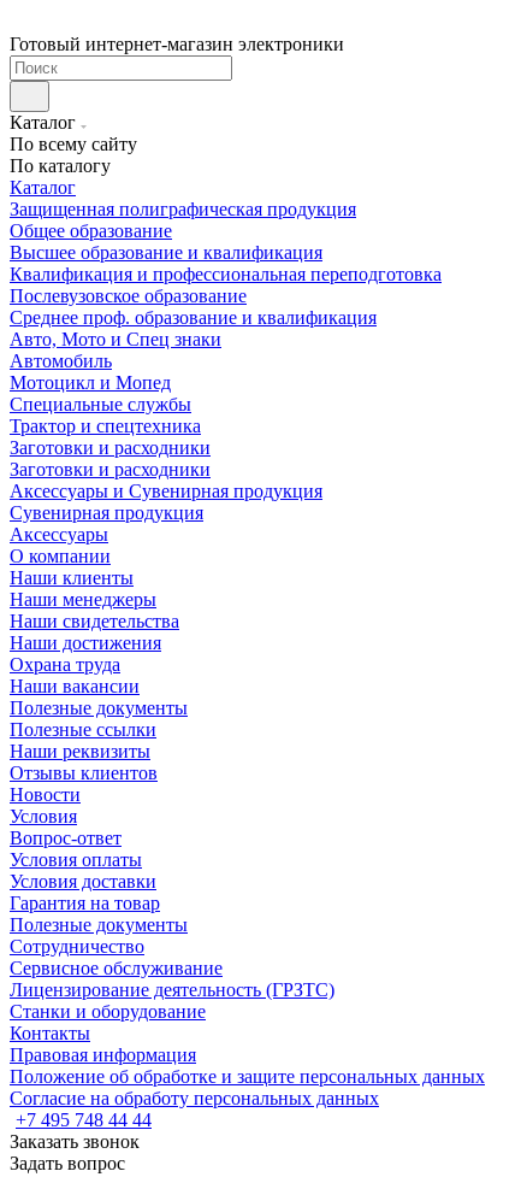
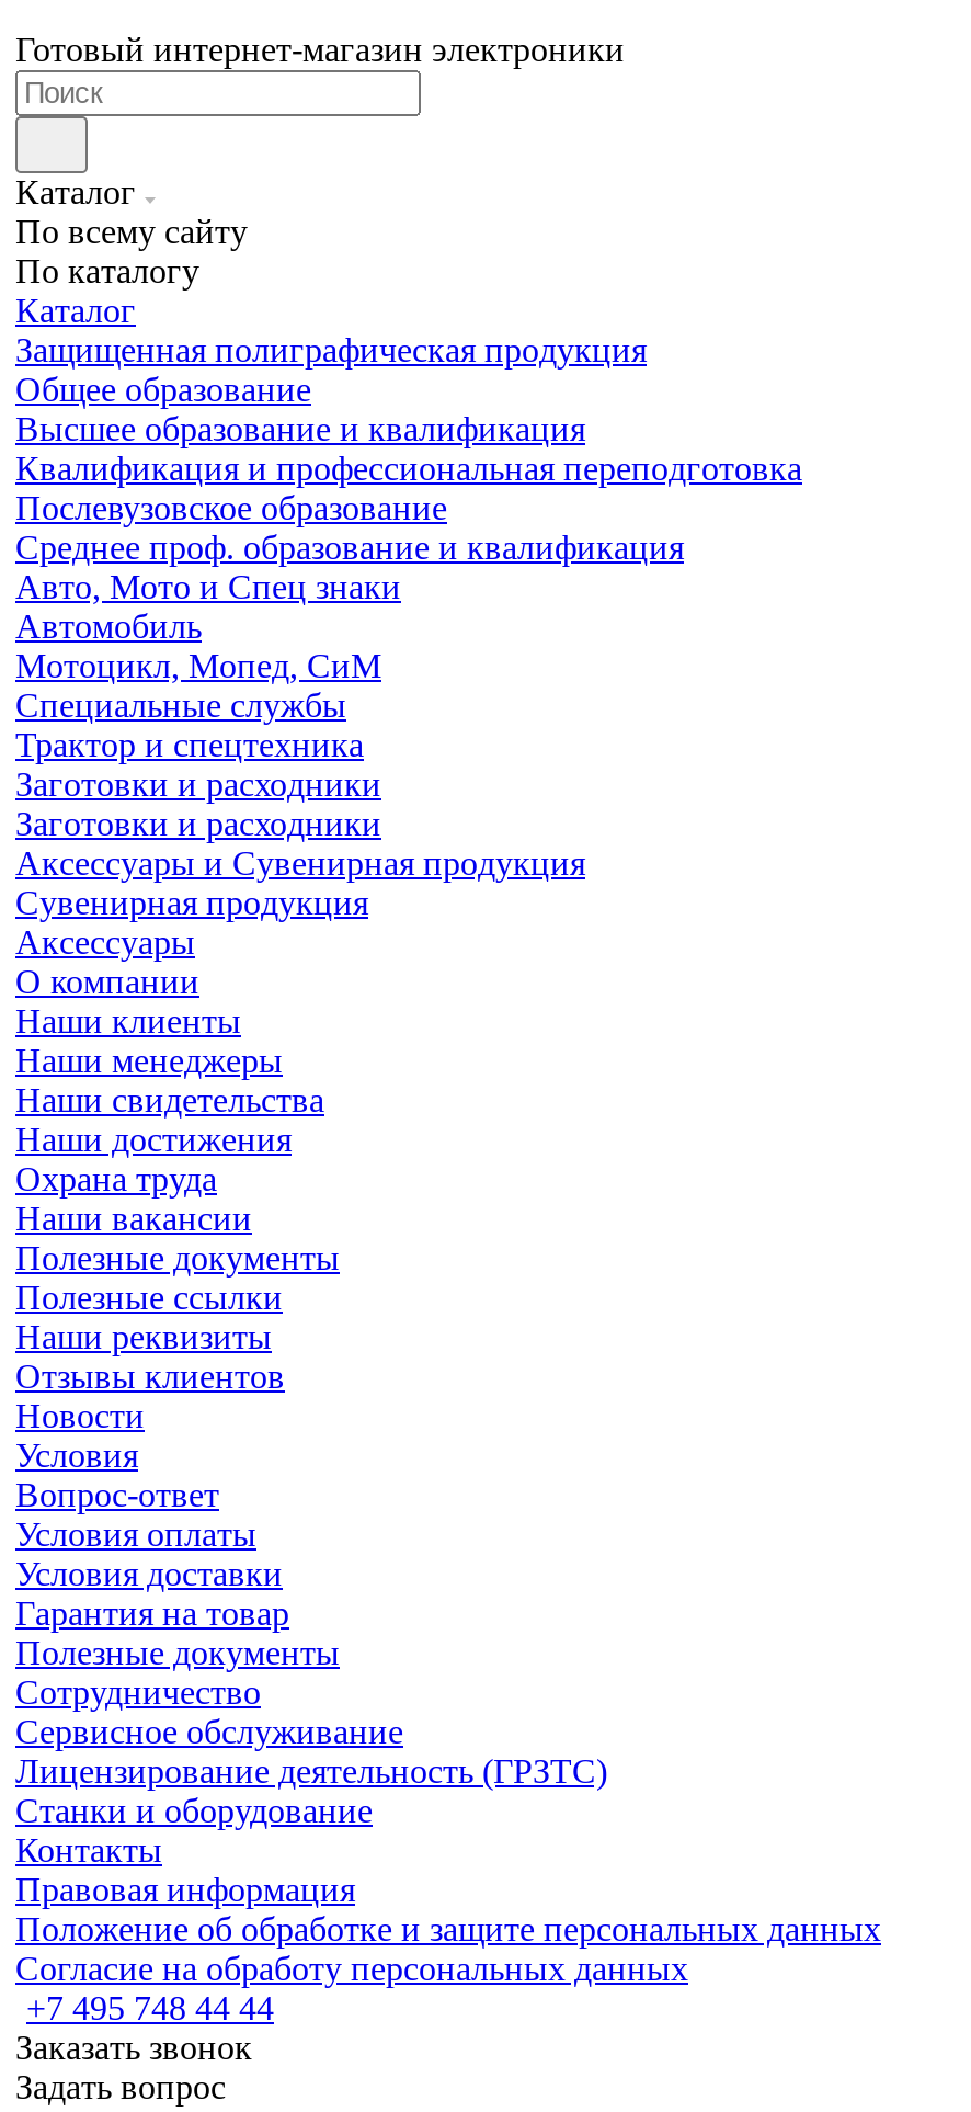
[10,372,171,393] Мотоцикл и Мопед -> [15,647,381,684] Мотоцикл, Мопед, СиМ

